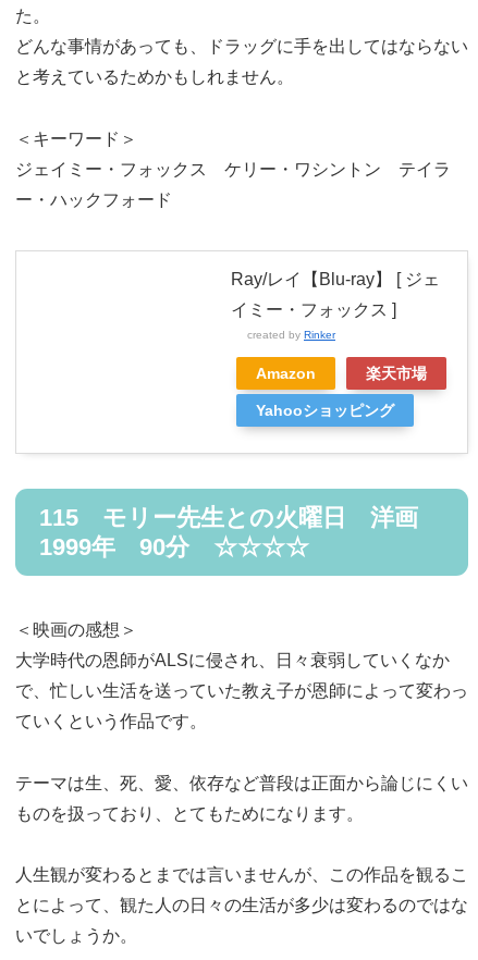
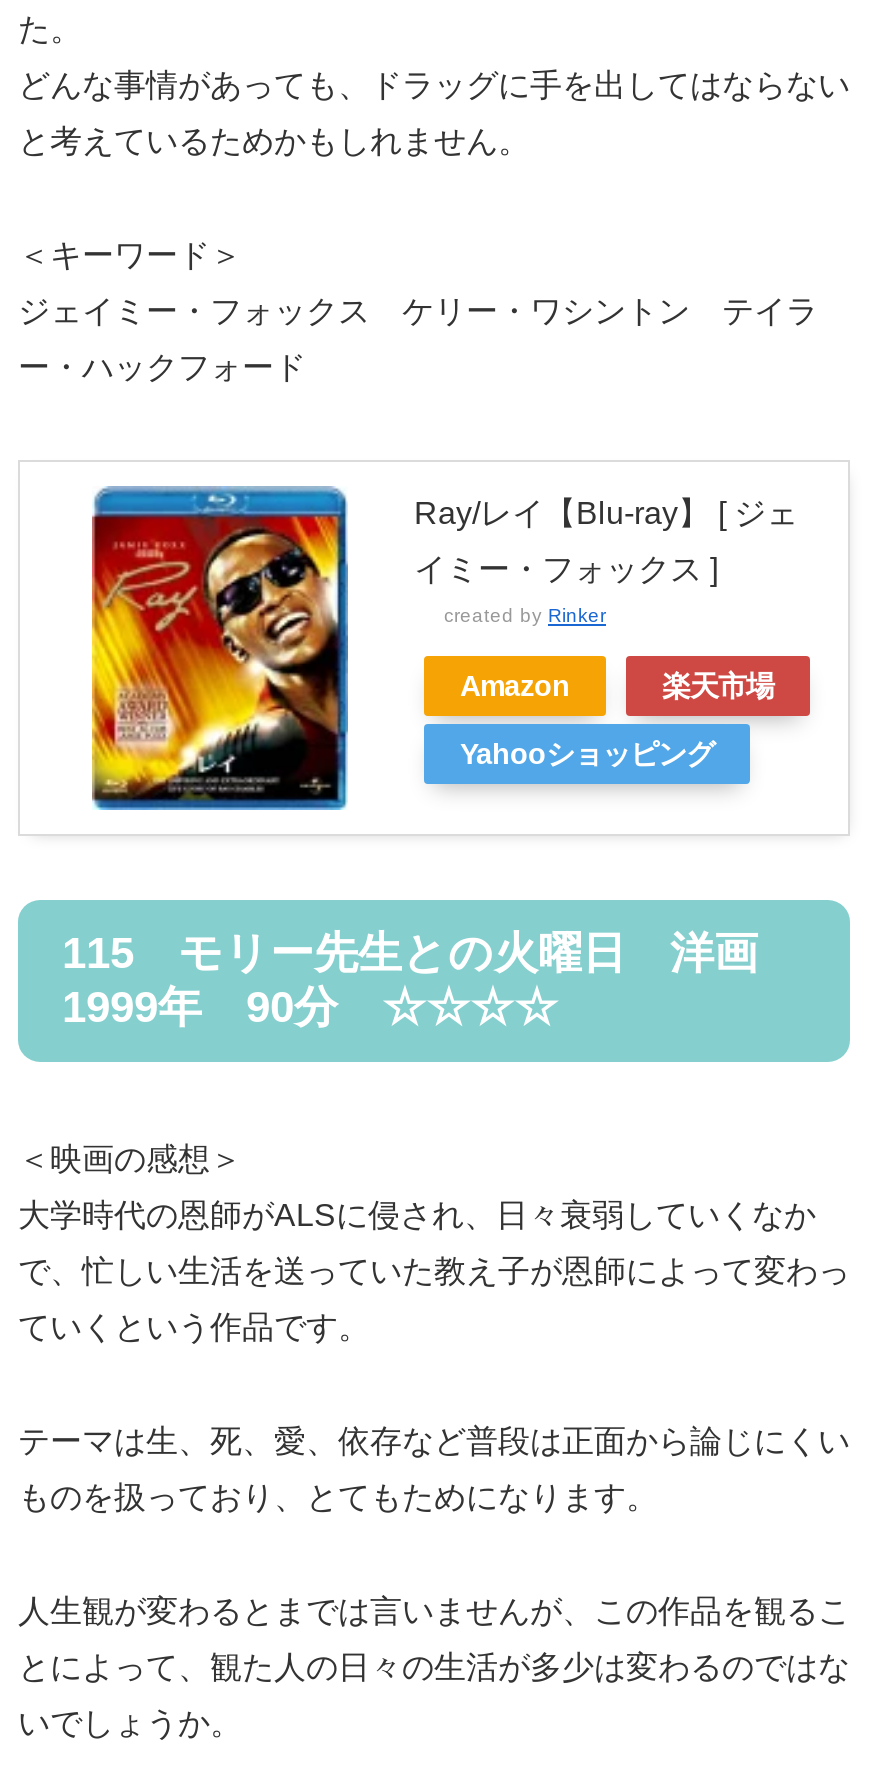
none -> [90,486,350,812] [image]

